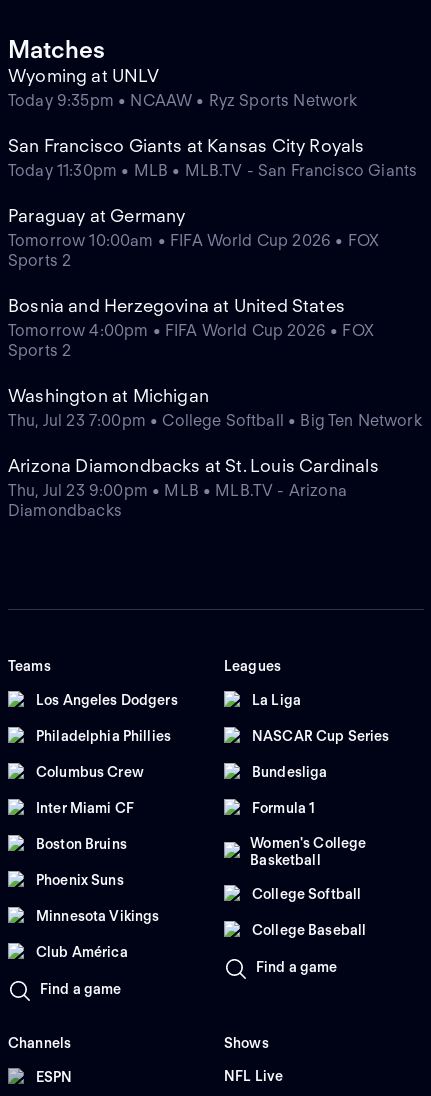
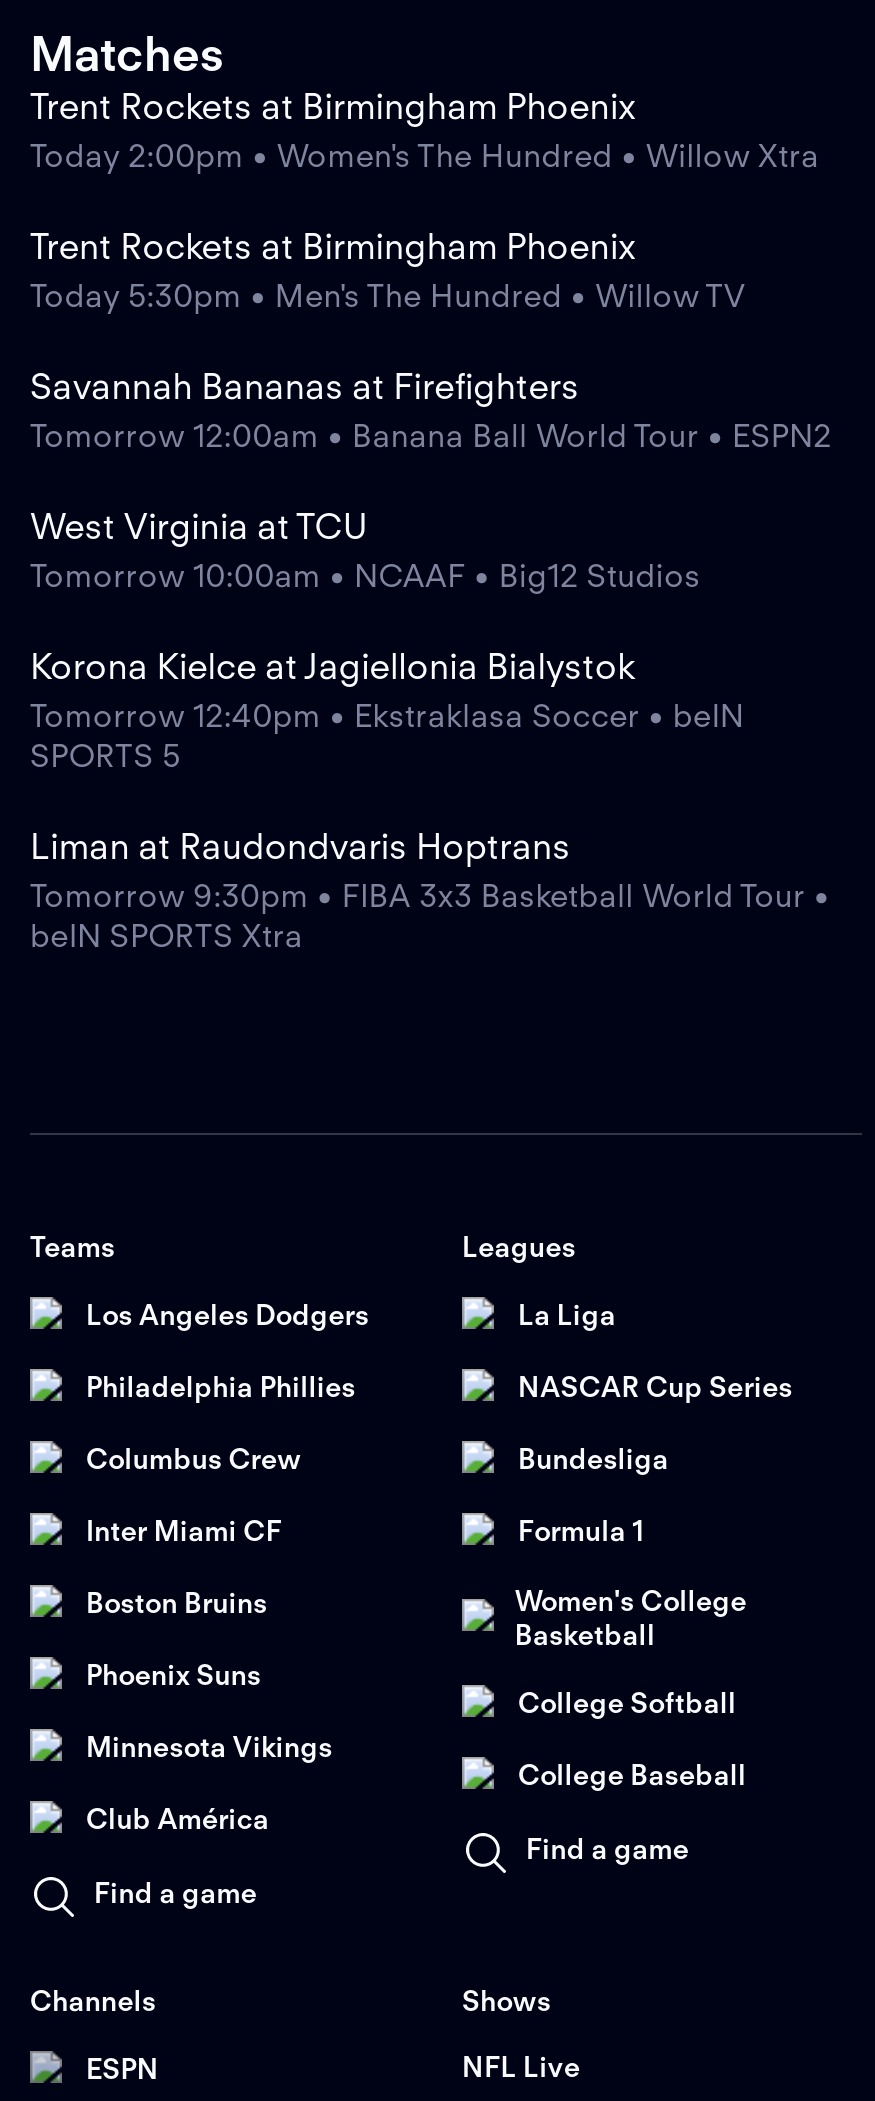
[8,65,358,110] Wyoming at UNLV | Today 9:35pm • NCAAW • Ryz Sports Network -> [30,85,819,175] Trent Rockets at Birmingham Phoenix | Today 2:00pm • Women's The Hundred • Willow Xtra
[8,135,417,180] San Francisco Giants at Kansas City Royals | Today 11:30pm • MLB • MLB.TV - San Francisco Giants -> [30,225,746,315] Trent Rockets at Birmingham Phoenix | Today 5:30pm • Men's The Hundred • Willow TV
[8,205,379,270] Paraguay at Germany | Tomorrow 10:00am • FIFA World Cup 2026 • FOX | Sports 2 -> [30,365,832,455] Savannah Bananas at Firefighters | Tomorrow 12:00am • Banana Ball World Tour • ESPN2
[8,295,374,360] Bosnia and Herzegovina at United States | Tomorrow 4:00pm • FIFA World Cup 2026 • FOX | Sports 2 -> [30,505,701,595] West Virginia at TCU | Tomorrow 10:00am • NCAAF • Big12 Studios
[8,385,422,430] Washington at Michigan | Thu, Jul 23 7:00pm • College Softball • Big Ten Network -> [30,645,744,775] Korona Kielce at Jagiellonia Bialystok | Tomorrow 12:40pm • Ekstraklasa Soccer • beIN | SPORTS 5
[8,455,379,520] Arizona Diamondbacks at St. Louis Cardinals | Thu, Jul 23 9:00pm • MLB • MLB.TV - Arizona | Diamondbacks -> [30,825,830,955] Liman at Raudondvaris Hoptrans | Tomorrow 9:30pm • FIBA 3x3 Basketball World Tour • | beIN SPORTS Xtra

